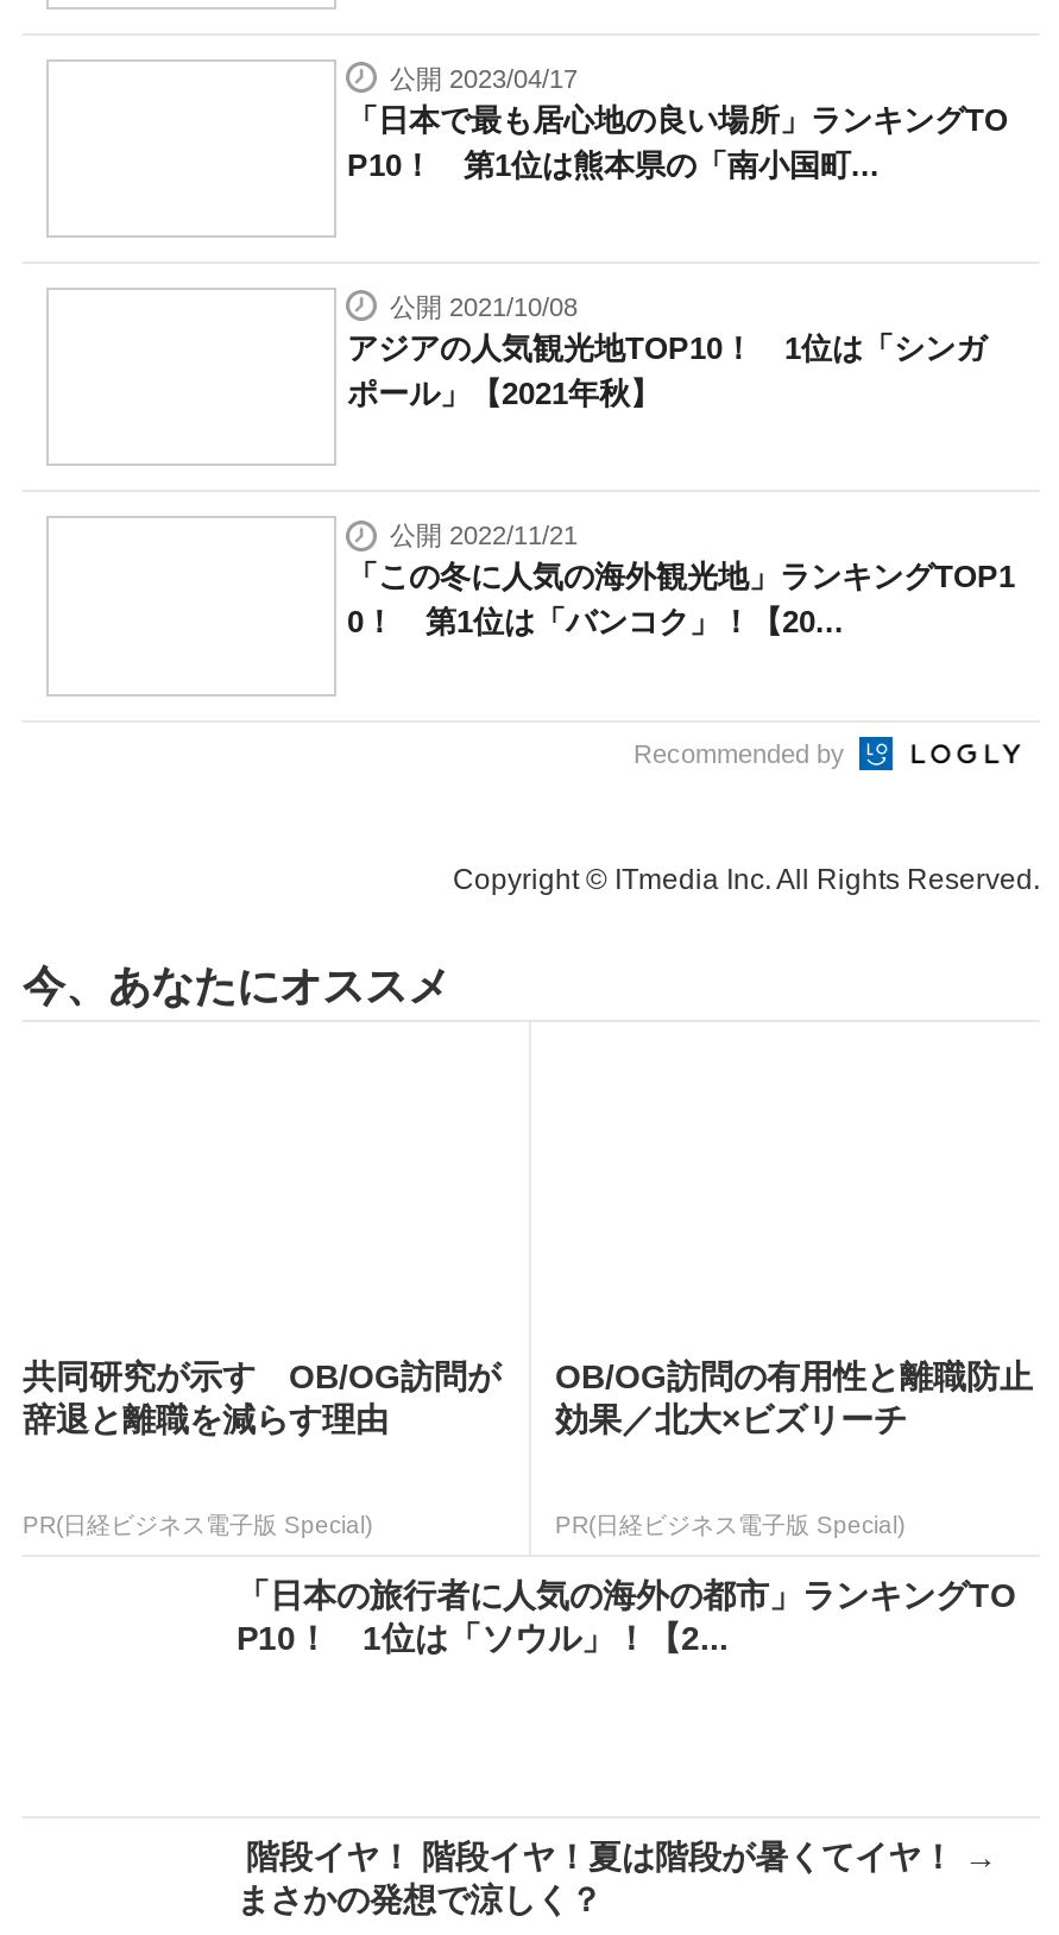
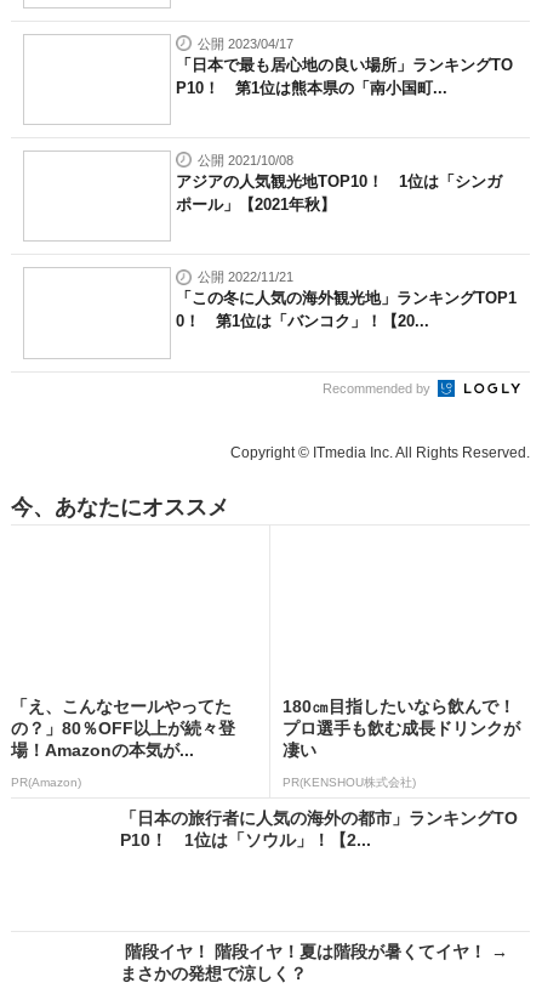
[23,1357,500,1438] 共同研究が示す OB/OG訪問が | 辞退と離職を減らす理由 -> [11,697,235,760] 「え、こんなセールやってた | の？」80％OFF以上が続々登 | 場！Amazonの本気が...
[555,1357,1033,1438] OB/OG訪問の有用性と離職防止 | 効果／北大×ビズリーチ -> [283,697,520,760] 180㎝目指したいなら飲んで！ | プロ選手も飲む成長ドリンクが | 凄い
[23,1512,372,1538] PR(日経ビジネス電子版 Special) -> [11,775,81,789] PR(Amazon)
[555,1512,904,1538] PR(日経ビジネス電子版 Special) -> [283,775,416,789] PR(KENSHOU株式会社)

